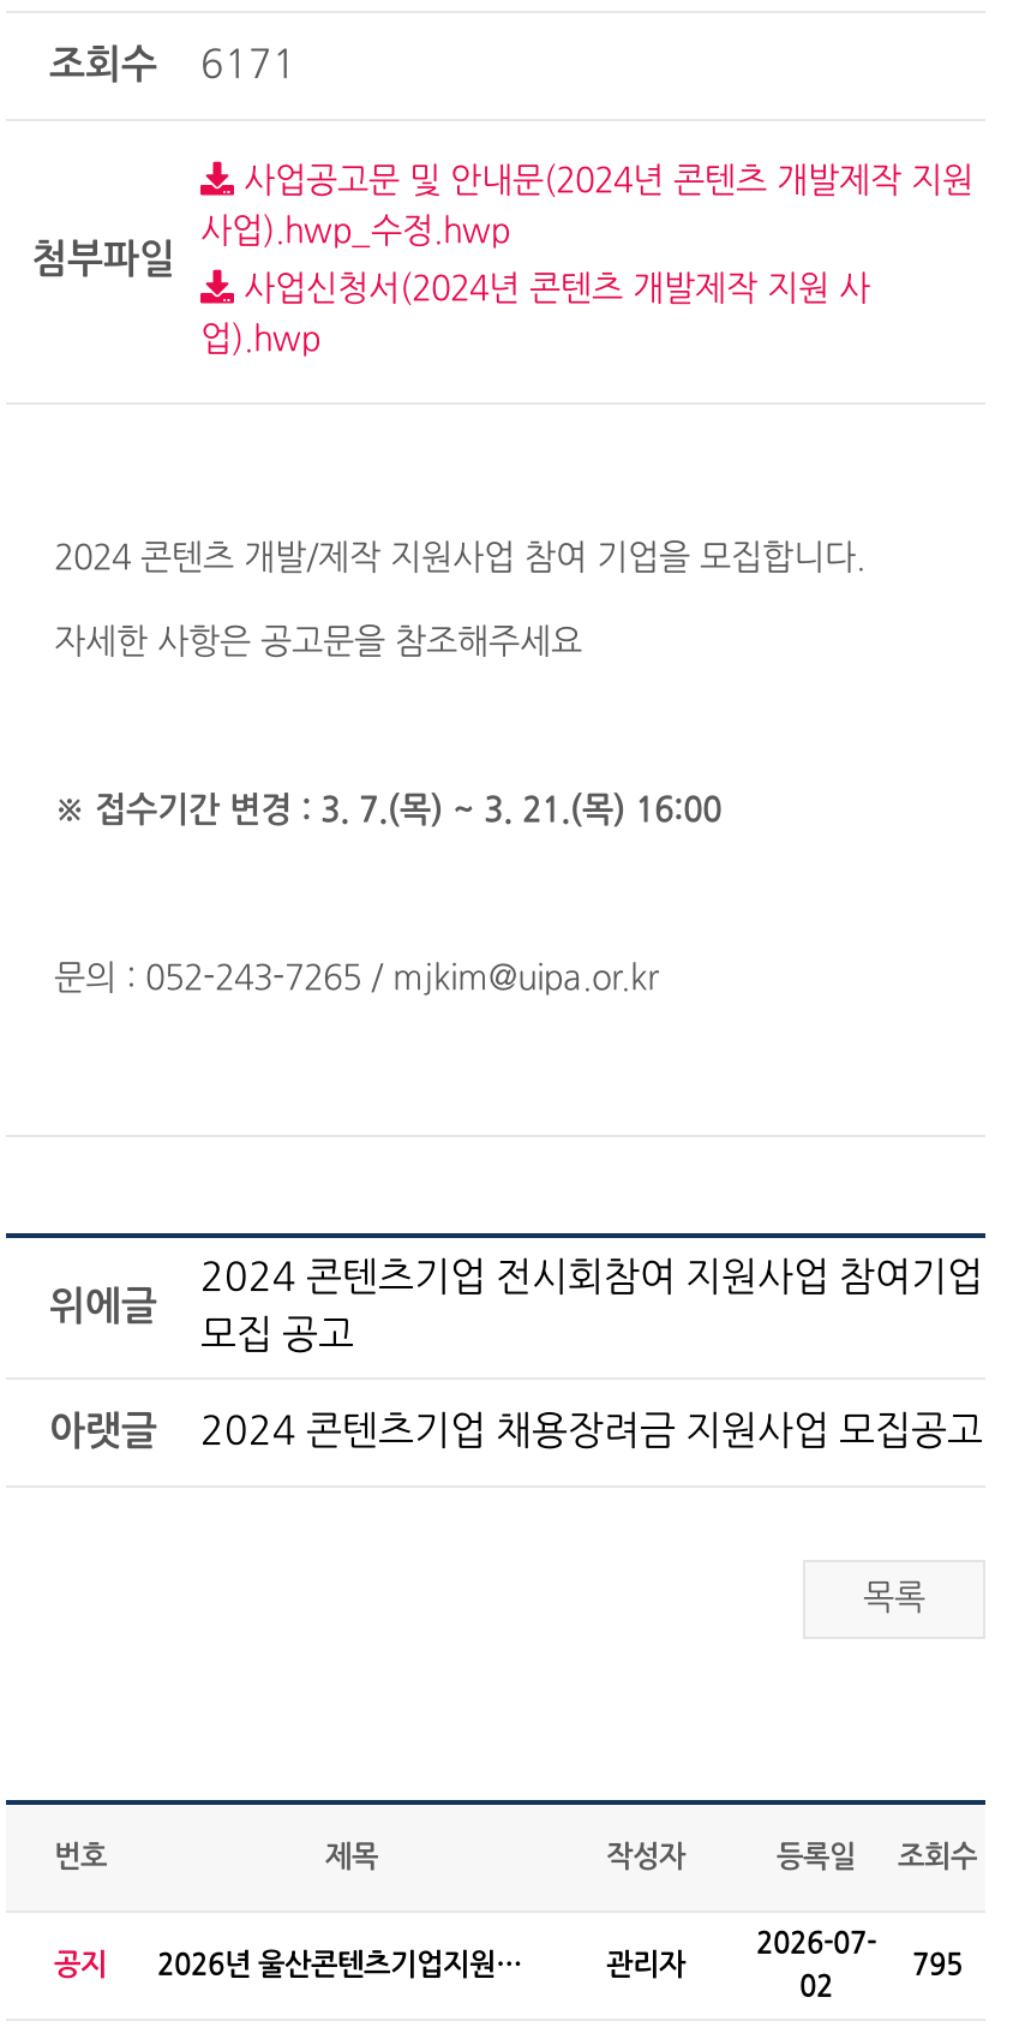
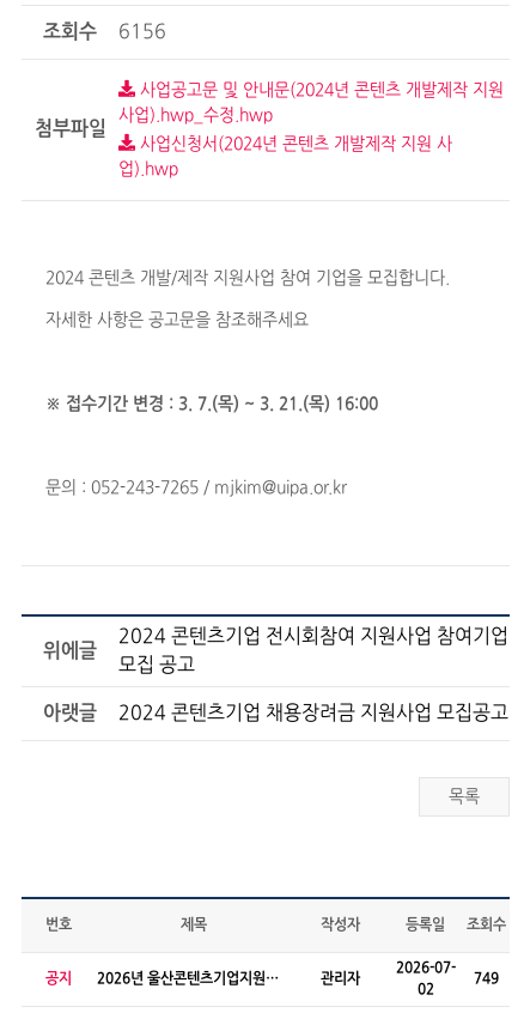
[49,44,296,88] 조회수 6171 -> [43,22,166,43] 조회수 6156
[912,1949,963,1983] 795 -> [473,971,498,988] 749

